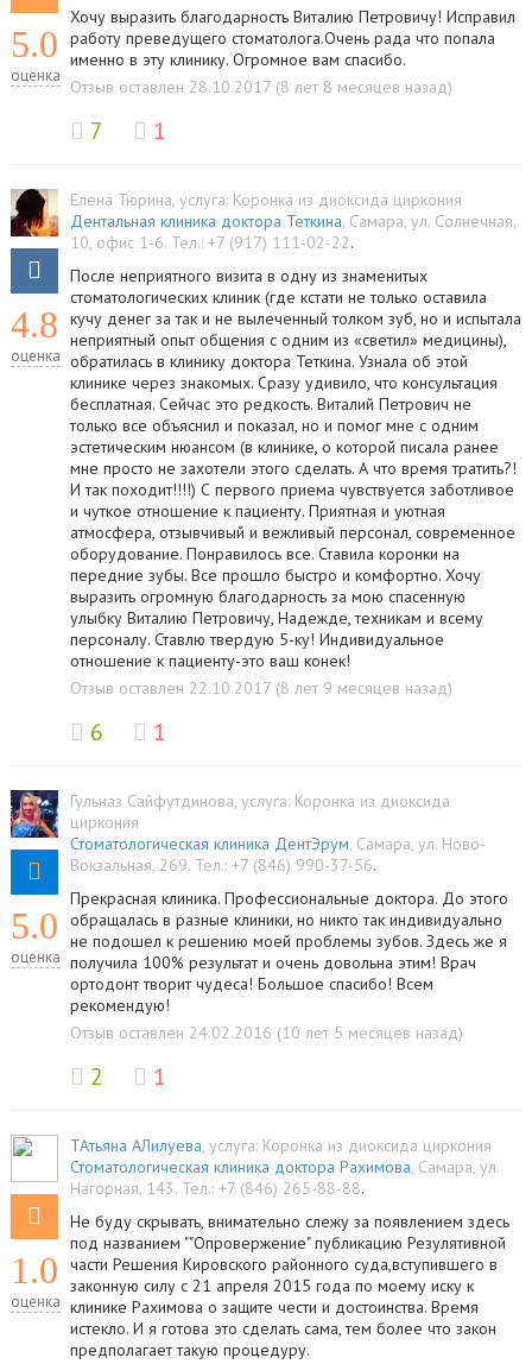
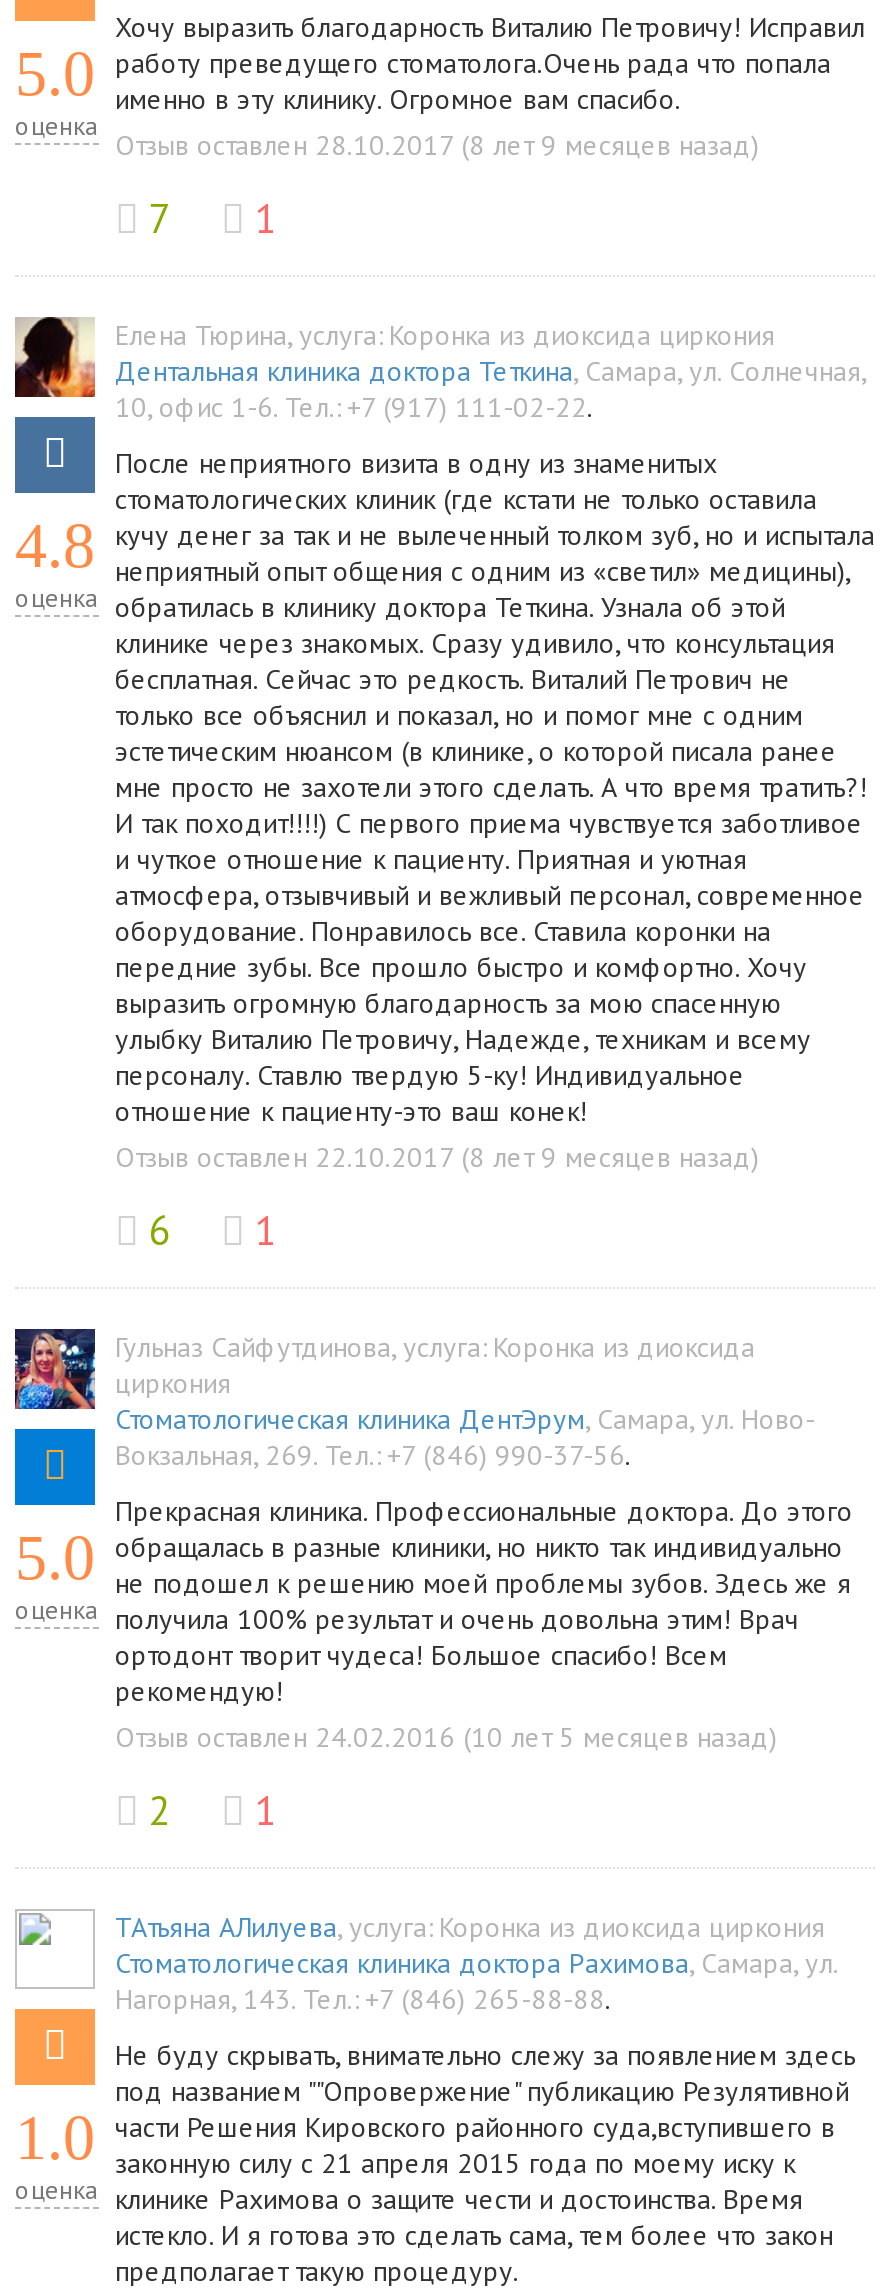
[70,76,452,97] Отзыв оставлен 28.10.2017 (8 лет 8 месяцев назад) -> [115,127,759,163] Отзыв оставлен 28.10.2017 (8 лет 9 месяцев назад)

